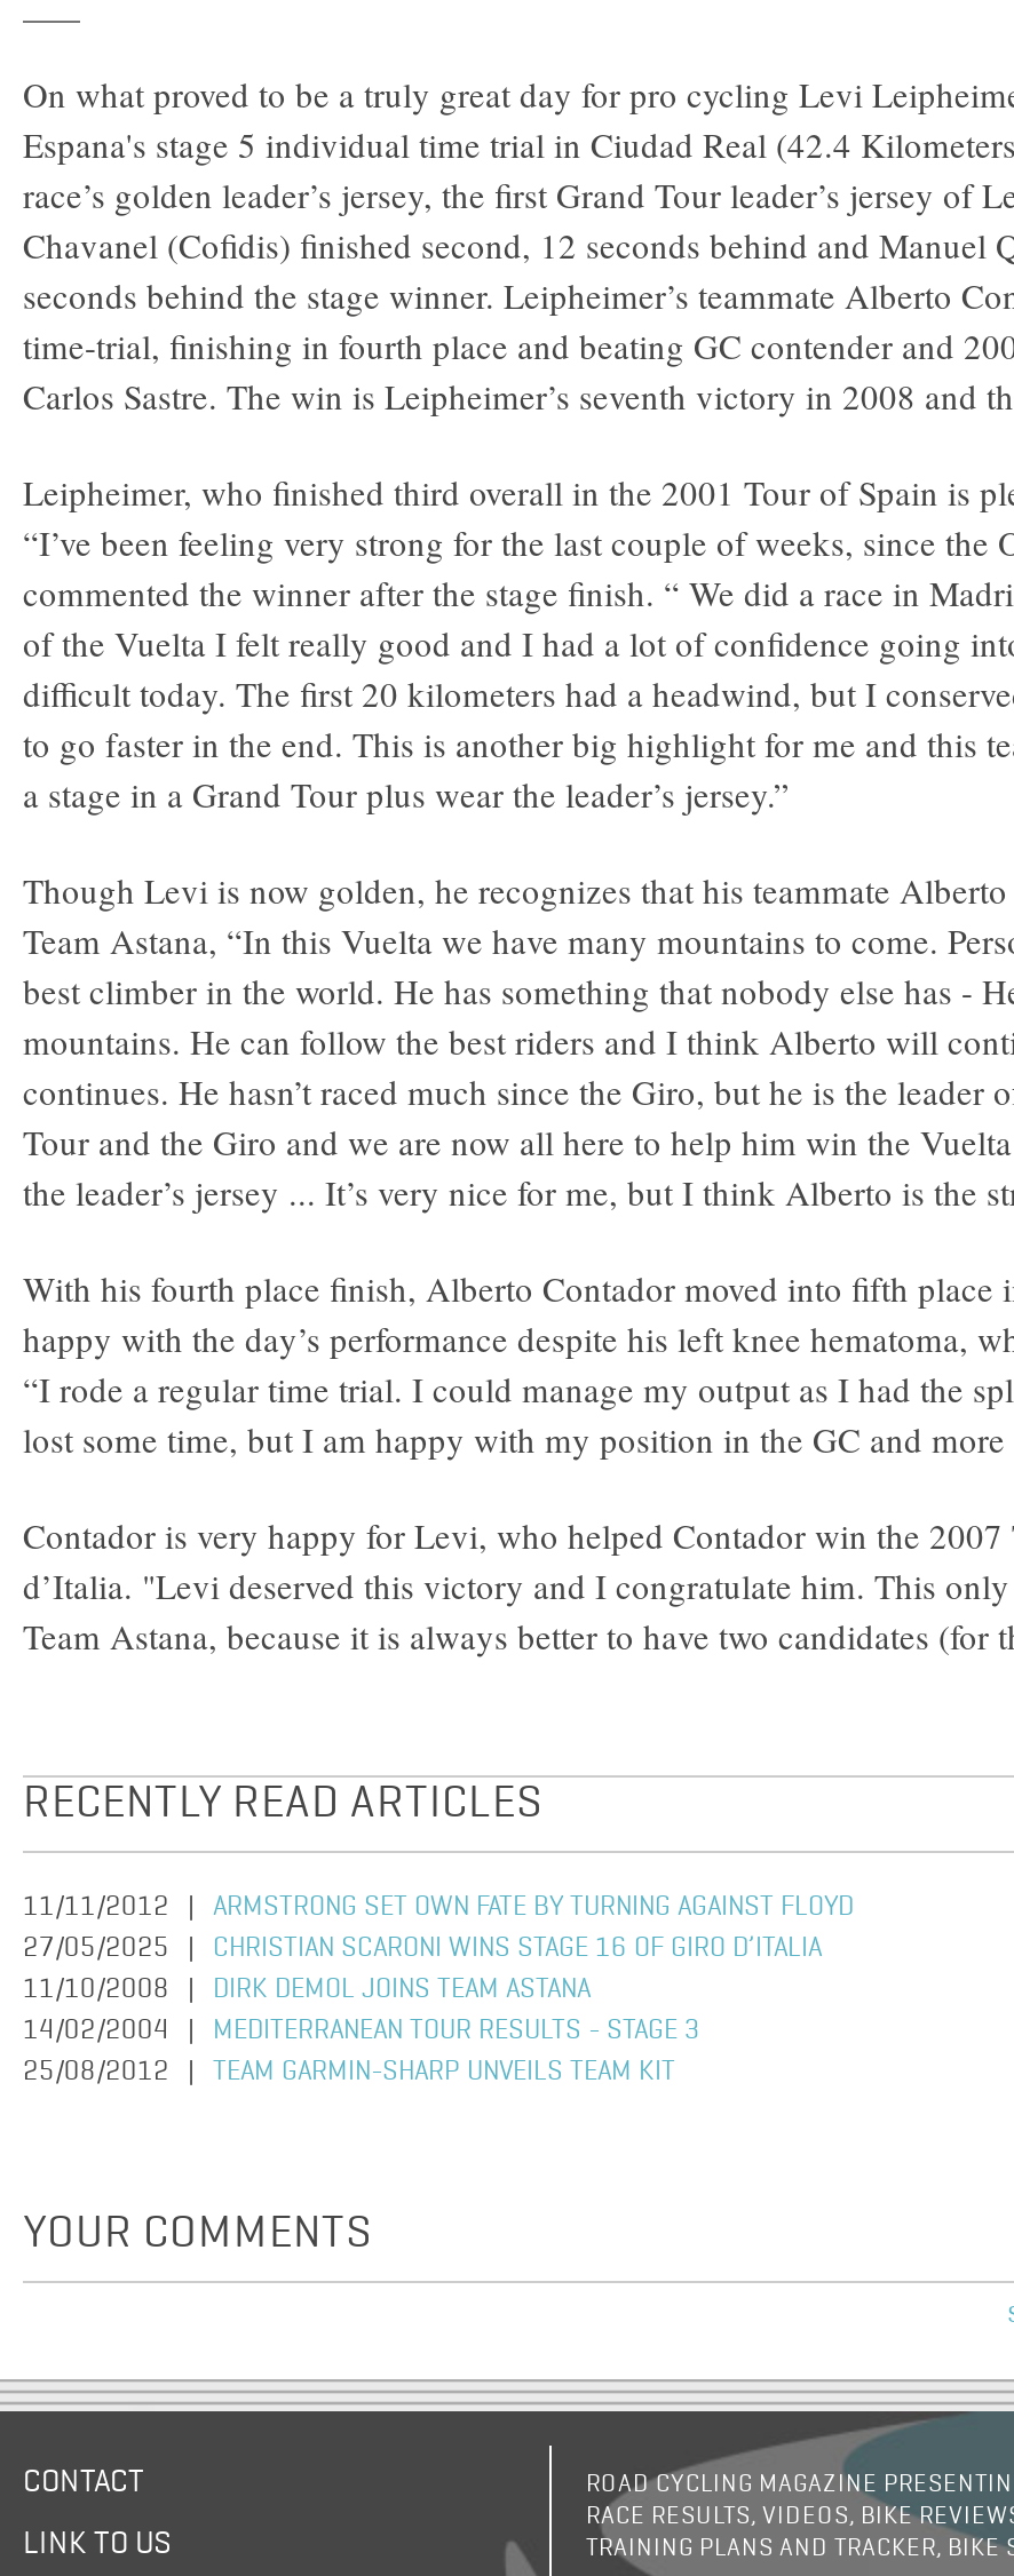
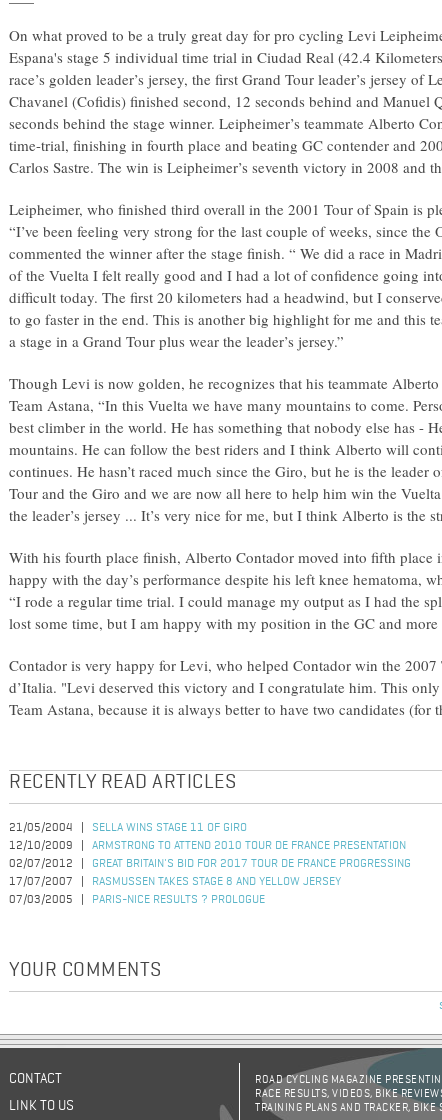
[23,1894,854,1922] 11/11/2012 | ARMSTRONG SET OWN FATE BY TURNING AGAINST FLOYD -> [9,822,247,834] 21/05/2004 | SELLA WINS STAGE 11 OF GIRO
[23,1935,822,1963] 27/05/2025 | CHRISTIAN SCARONI WINS STAGE 16 OF GIRO D’ITALIA -> [9,840,406,852] 12/10/2009 | ARMSTRONG TO ATTEND 2010 TOUR DE FRANCE PRESENTATION
[23,1977,591,2004] 11/10/2008 | DIRK DEMOL JOINS TEAM ASTANA -> [9,858,411,870] 02/07/2012 | GREAT BRITAIN'S BID FOR 2017 TOUR DE FRANCE PROGRESSING
[23,2018,700,2045] 14/02/2004 | MEDITERRANEAN TOUR RESULTS - STAGE 3 -> [9,876,341,888] 17/07/2007 | RASMUSSEN TAKES STAGE 8 AND YELLOW JERSEY
[23,2059,675,2086] 25/08/2012 | TEAM GARMIN-SHARP UNVEILS TEAM KIT -> [9,894,265,906] 07/03/2005 | PARIS-NICE RESULTS ? PROLOGUE

